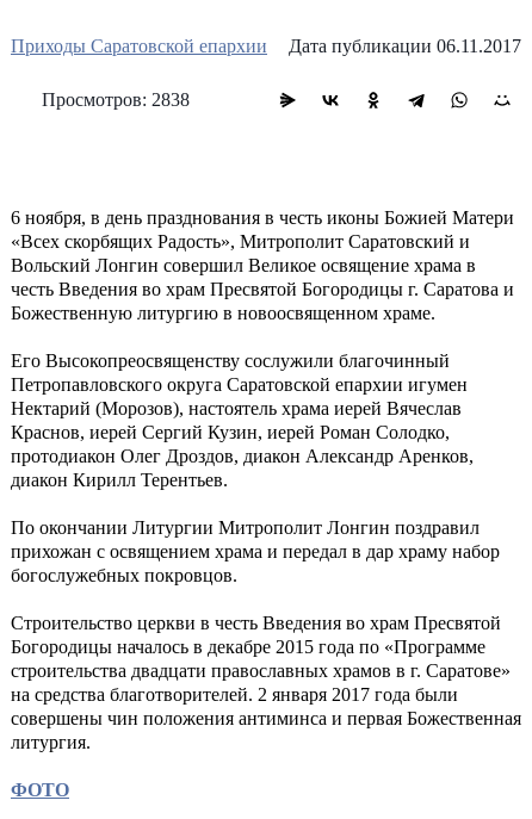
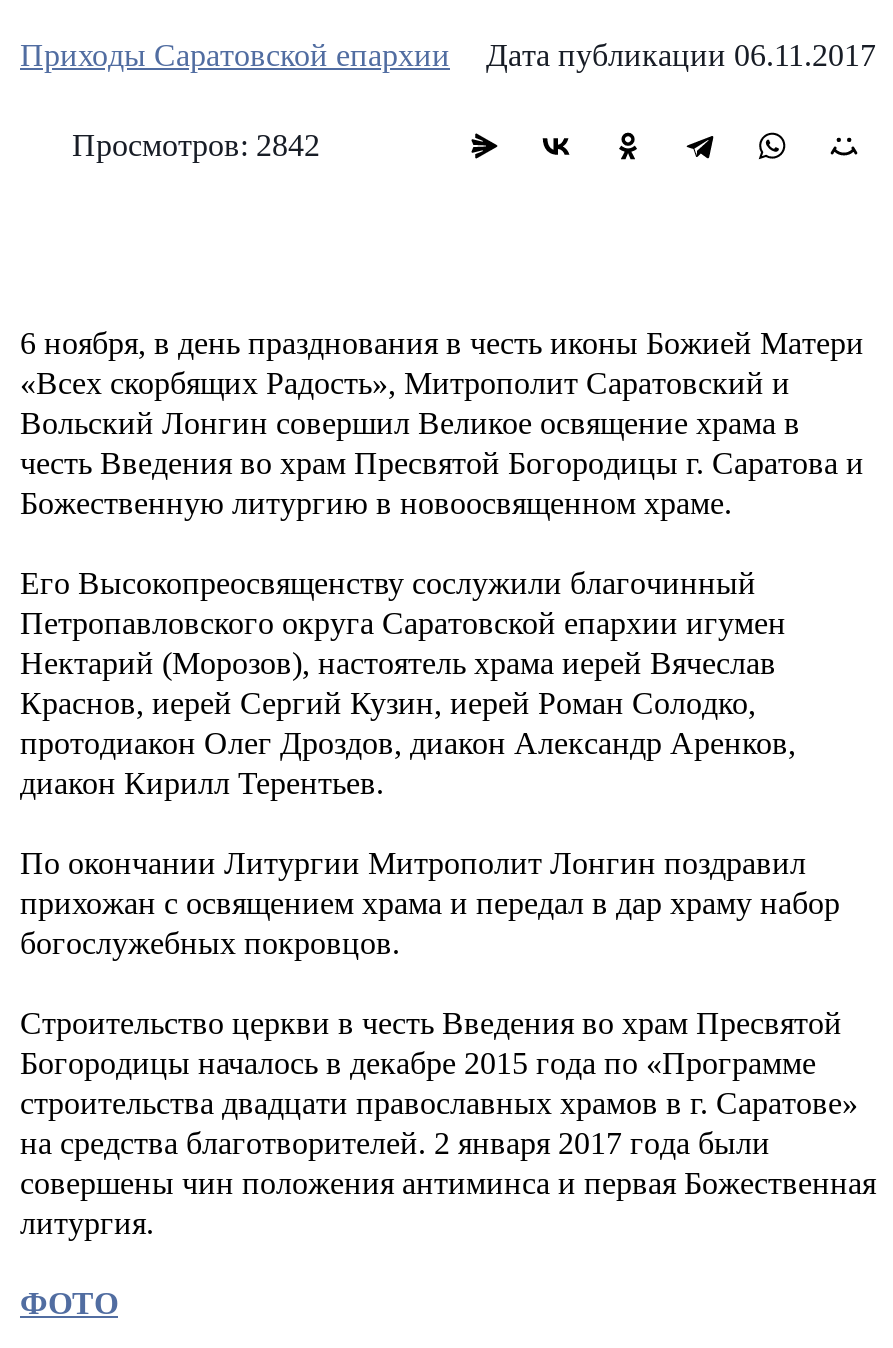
[42,89,190,110] Просмотров: 2838 -> [72,128,320,162] Просмотров: 2842

